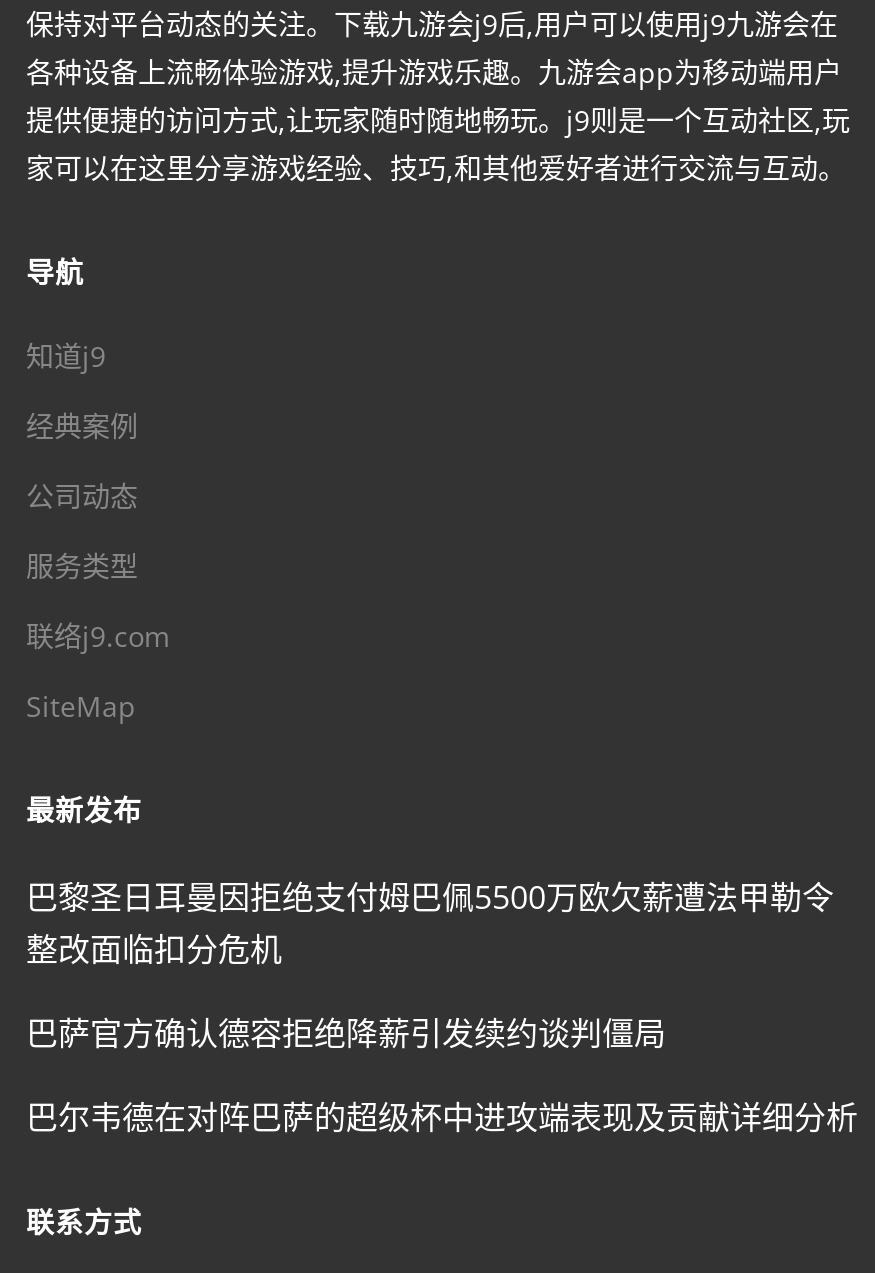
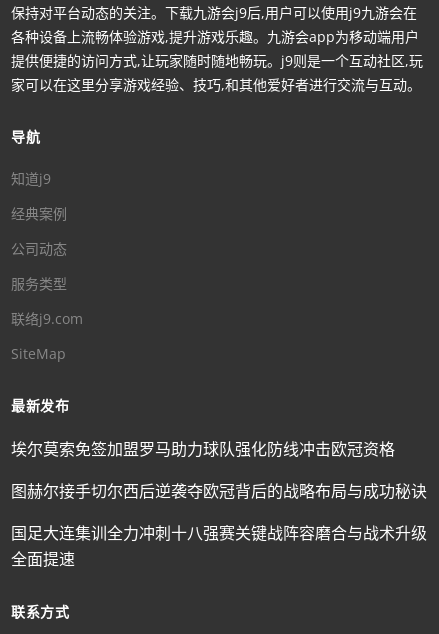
[26,875,834,971] 巴黎圣日耳曼因拒绝支付姆巴佩5500万欧欠薪遭法甲勒令 | 整改面临扣分危机 -> [11,438,395,460] 埃尔莫索免签加盟罗马助力球队强化防线冲击欧冠资格
[26,1011,666,1055] 巴萨官方确认德容拒绝降薪引发续约谈判僵局 -> [11,480,427,502] 图赫尔接手切尔西后逆袭夺欧冠背后的战略布局与成功秘诀
[26,1095,858,1139] 巴尔韦德在对阵巴萨的超级杯中进攻端表现及贡献详细分析 -> [11,522,427,570] 国足大连集训全力冲刺十八强赛关键战阵容磨合与战术升级 | 全面提速

